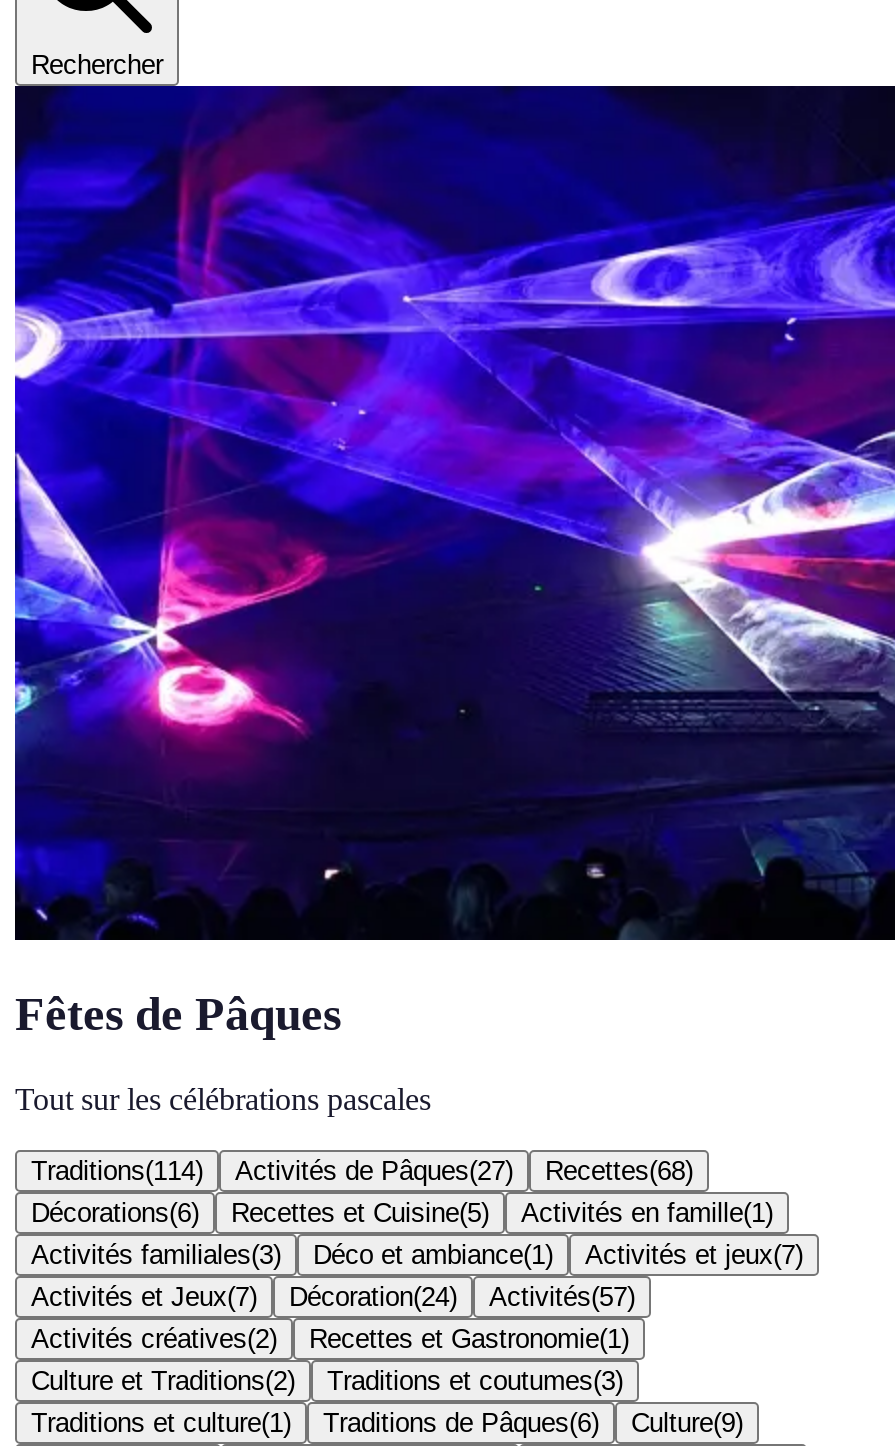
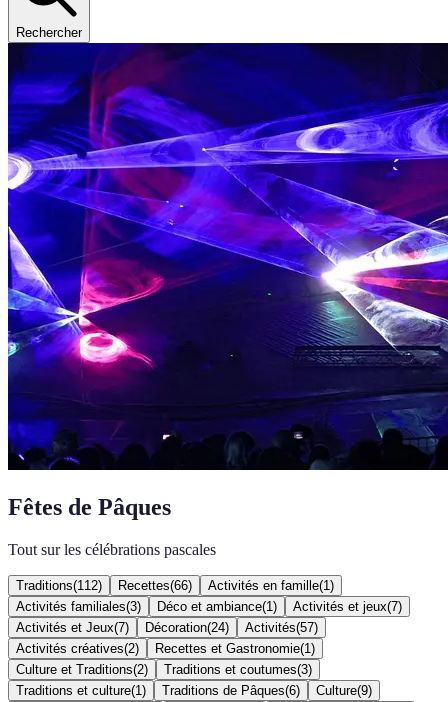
[31,1156,693,1228] Traditions(114) | Activités de Pâques(27) | Recettes(68) | Décorations(6) | Recettes et Cuisine(5) -> [16,578,192,593] Traditions(112) | Recettes(66)

